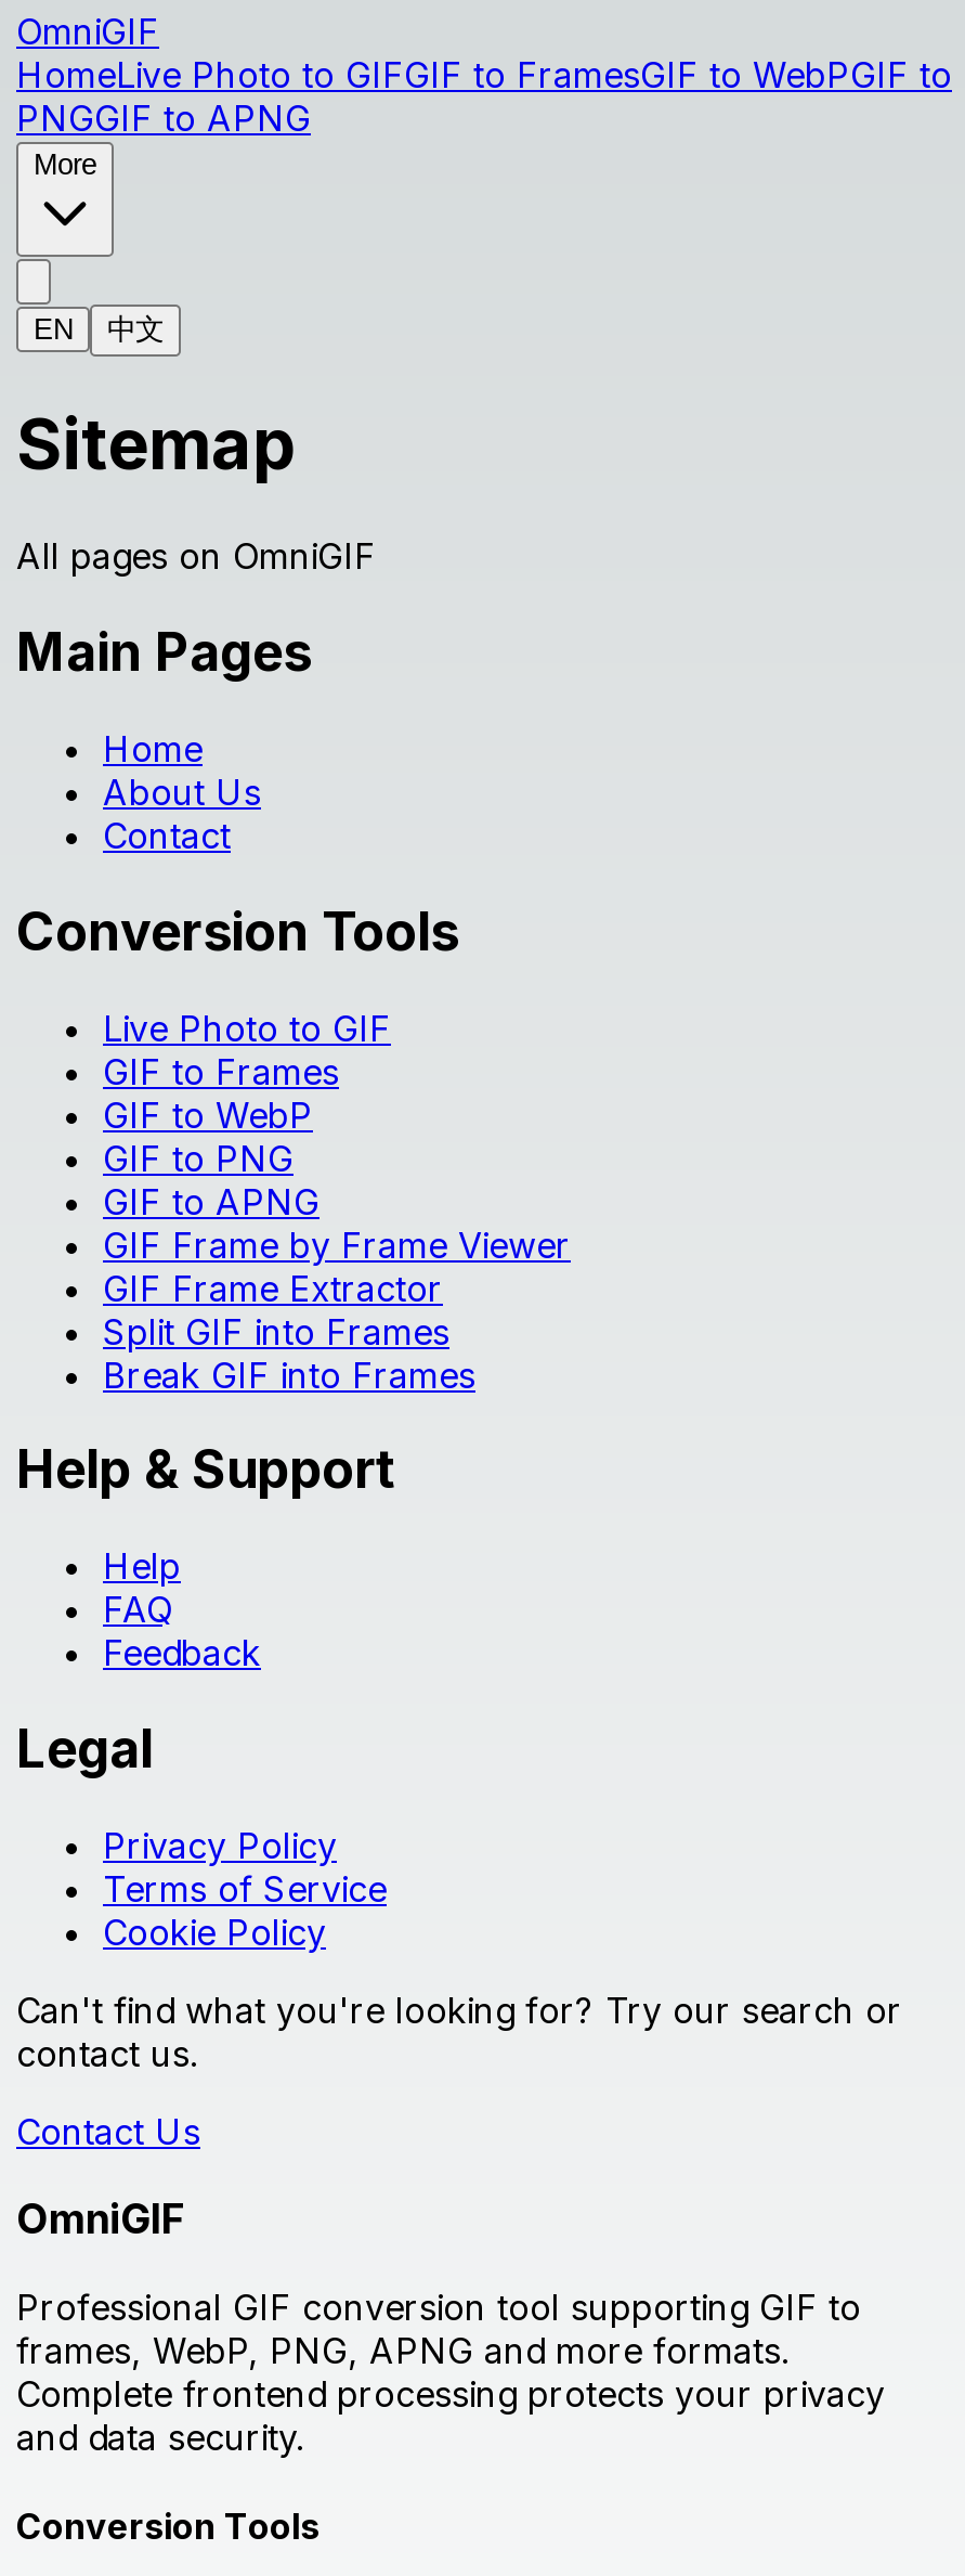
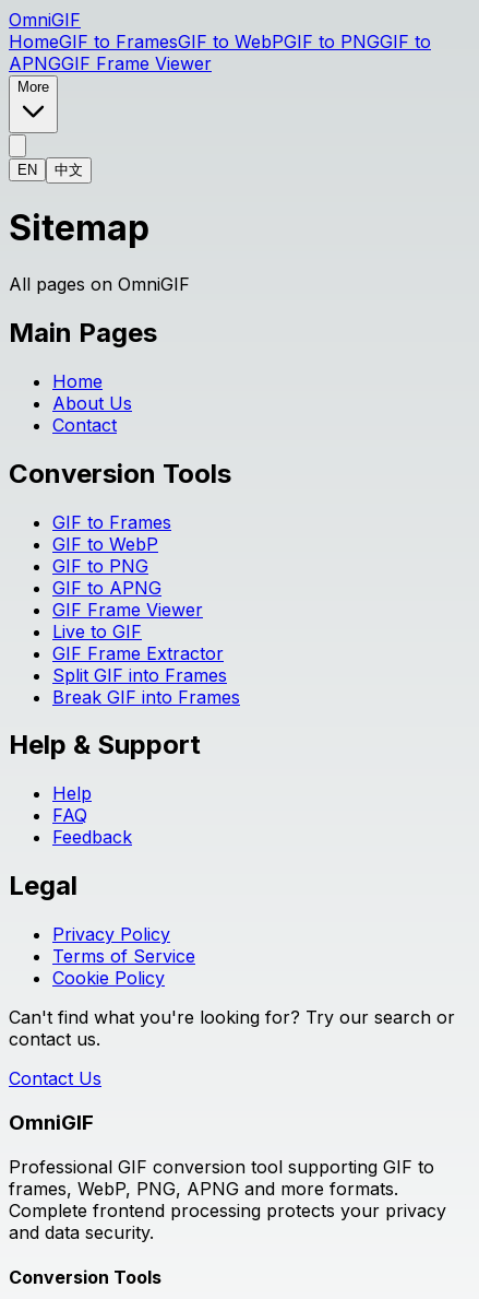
[16,53,952,140] HomeLive Photo to GIFGIF to FramesGIF to WebPGIF to | PNGGIF to APNG -> [9,31,431,74] HomeGIF to FramesGIF to WebPGIF to PNGGIF to | APNGGIF Frame Viewer
[103,1006,391,1049] Live Photo to GIF -> none
moved [103,1049,339,1222] -> [52,511,171,598]: GIF to Frames | GIF to WebP | GIF to PNG | GIF to APNG
[103,1222,571,1266] GIF Frame by Frame Viewer -> [52,598,203,642] GIF Frame Viewer | Live to GIF

